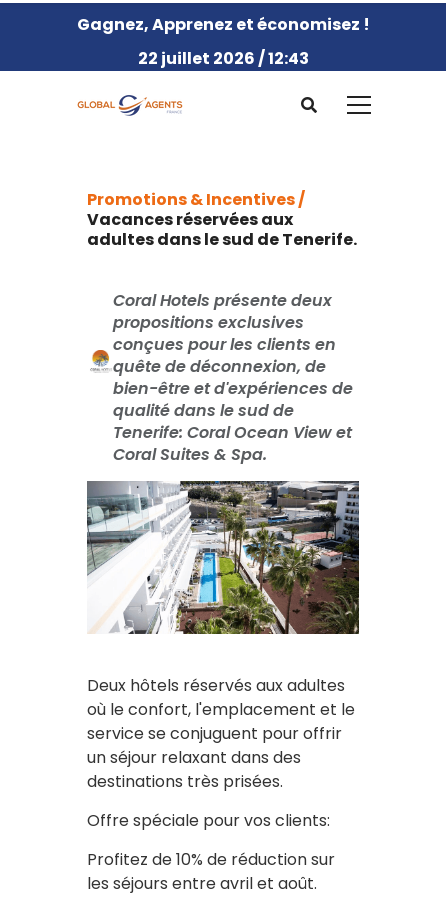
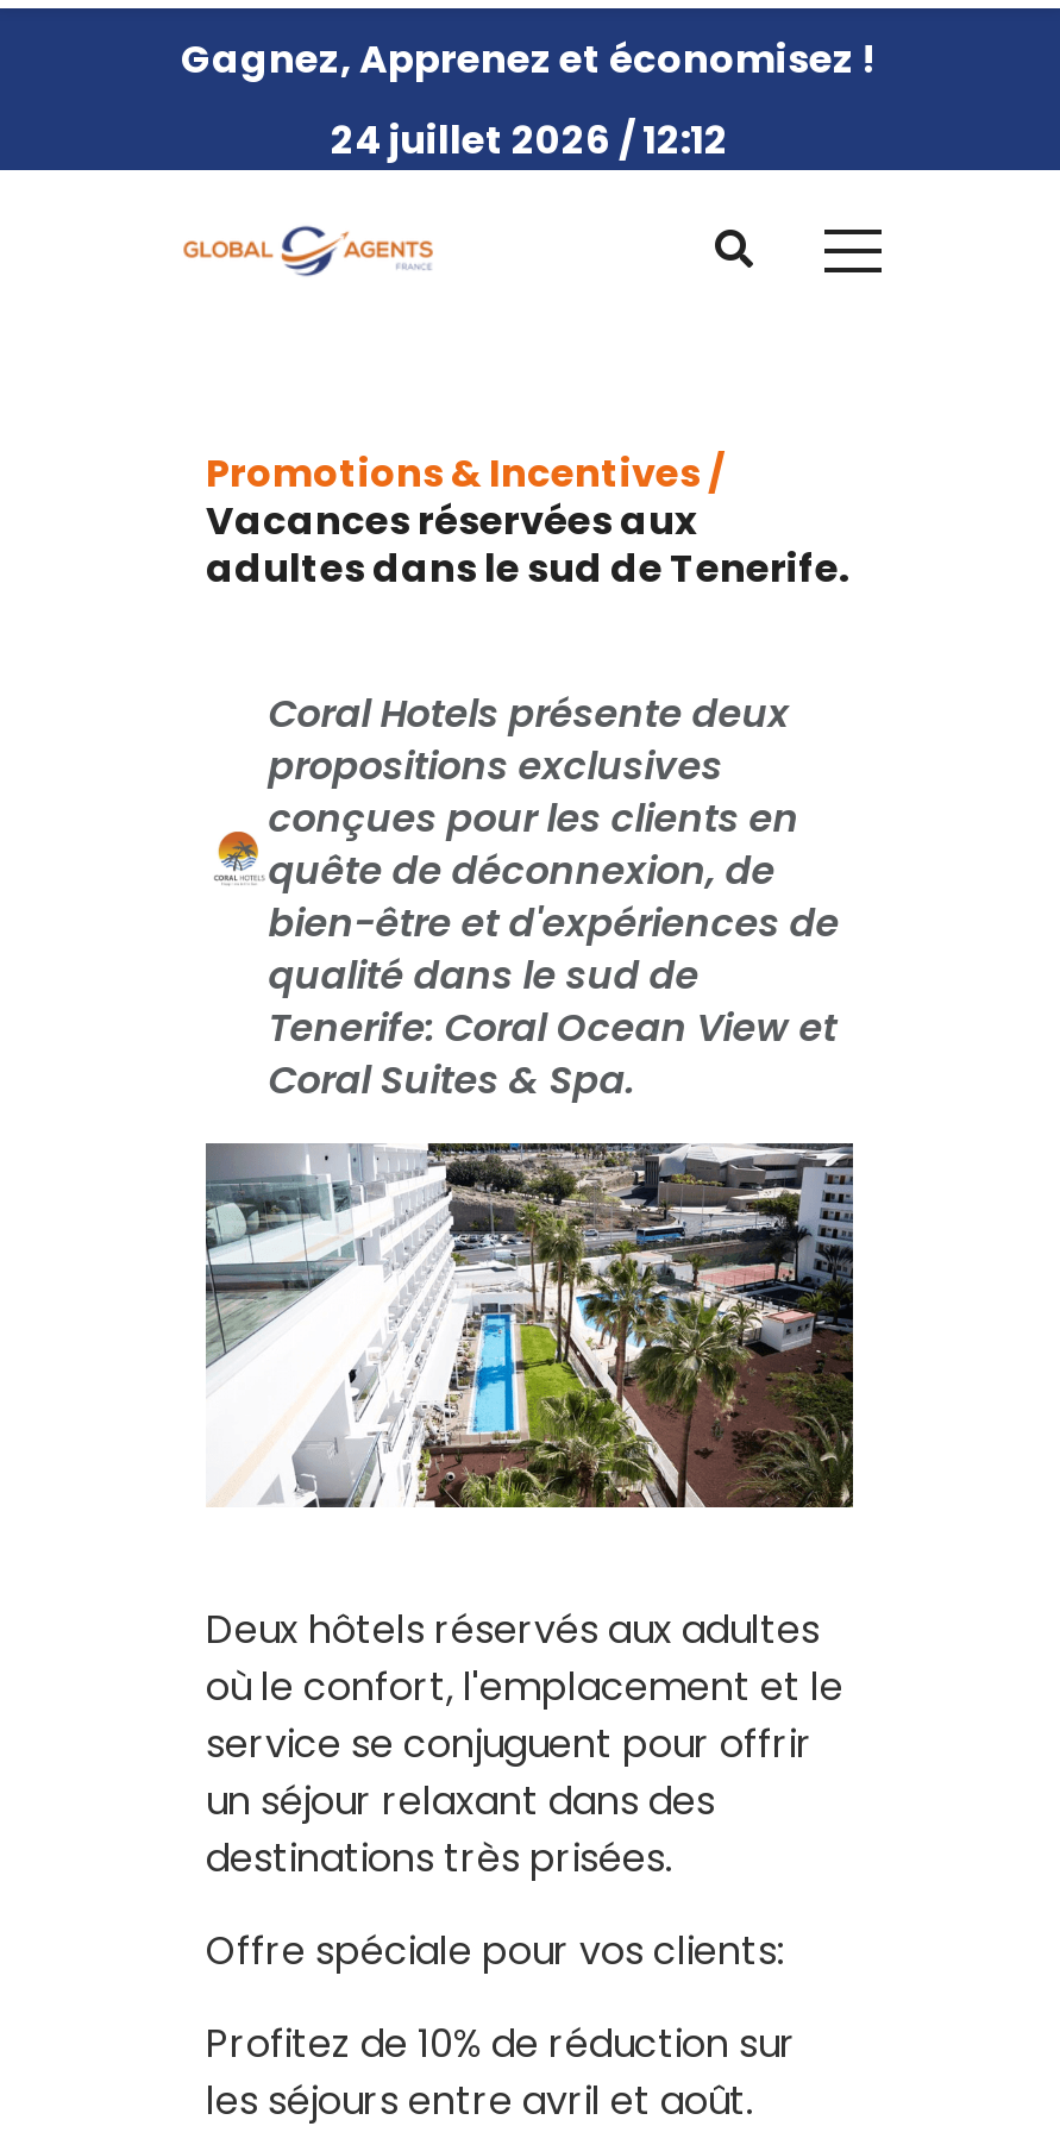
[137,47,308,70] 22 juillet 2026 / 12:43 -> [331,113,728,168] 24 juillet 2026 / 12:12

